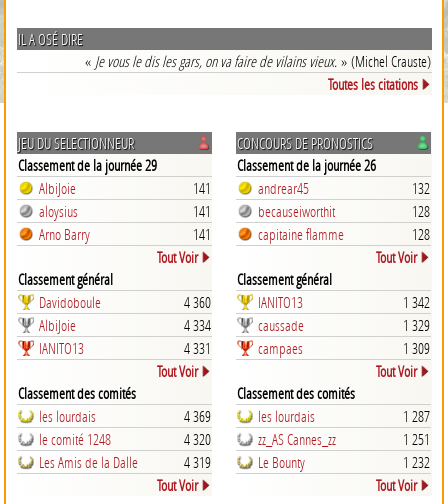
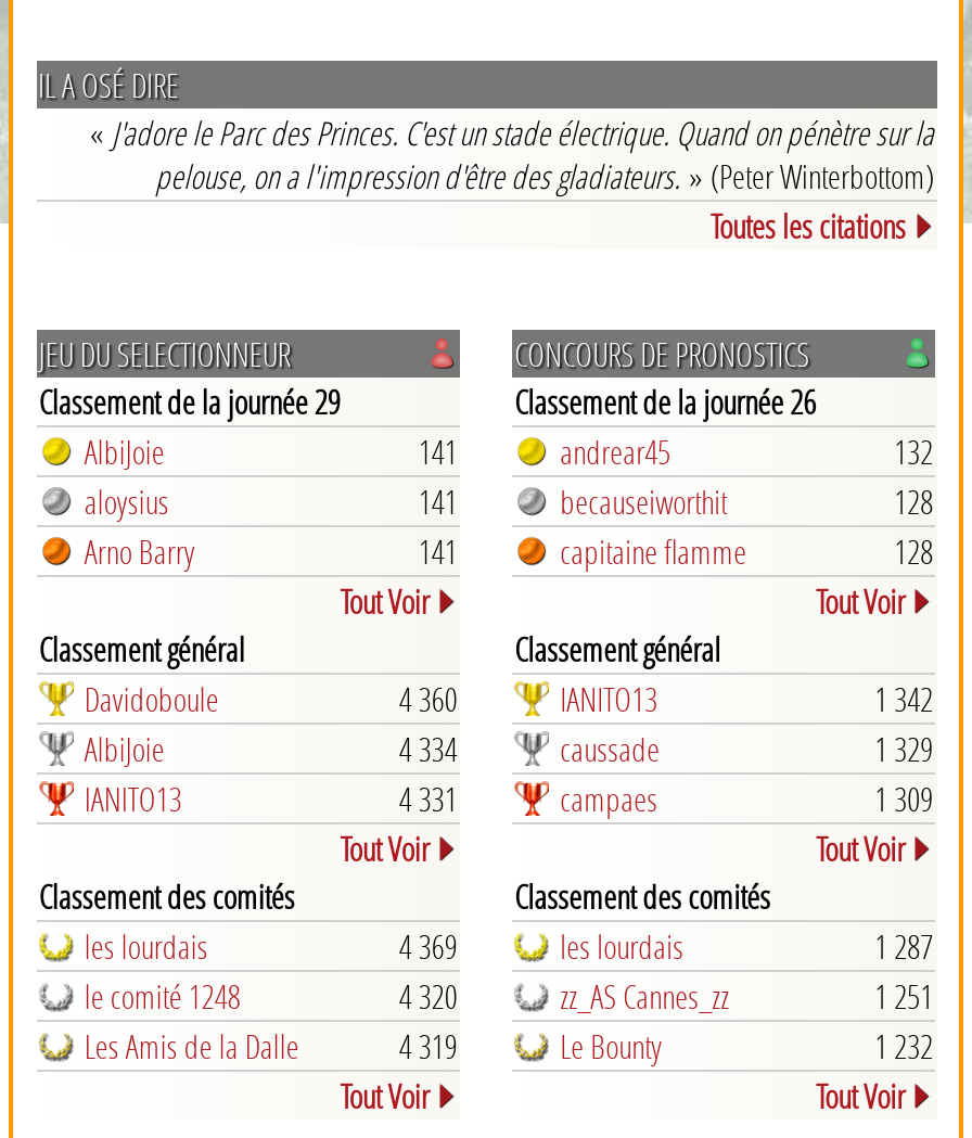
[84,51,430,71] «Je vous le dis les gars, on va faire de vilains vieux.» (Michel Crauste) -> [90,111,934,197] «J'adore le Parc des Princes. C'est un stade électrique. Quand on pénètre sur la | pelouse, on a l'impression d'être des gladiateurs.» (Peter Winterbottom)

